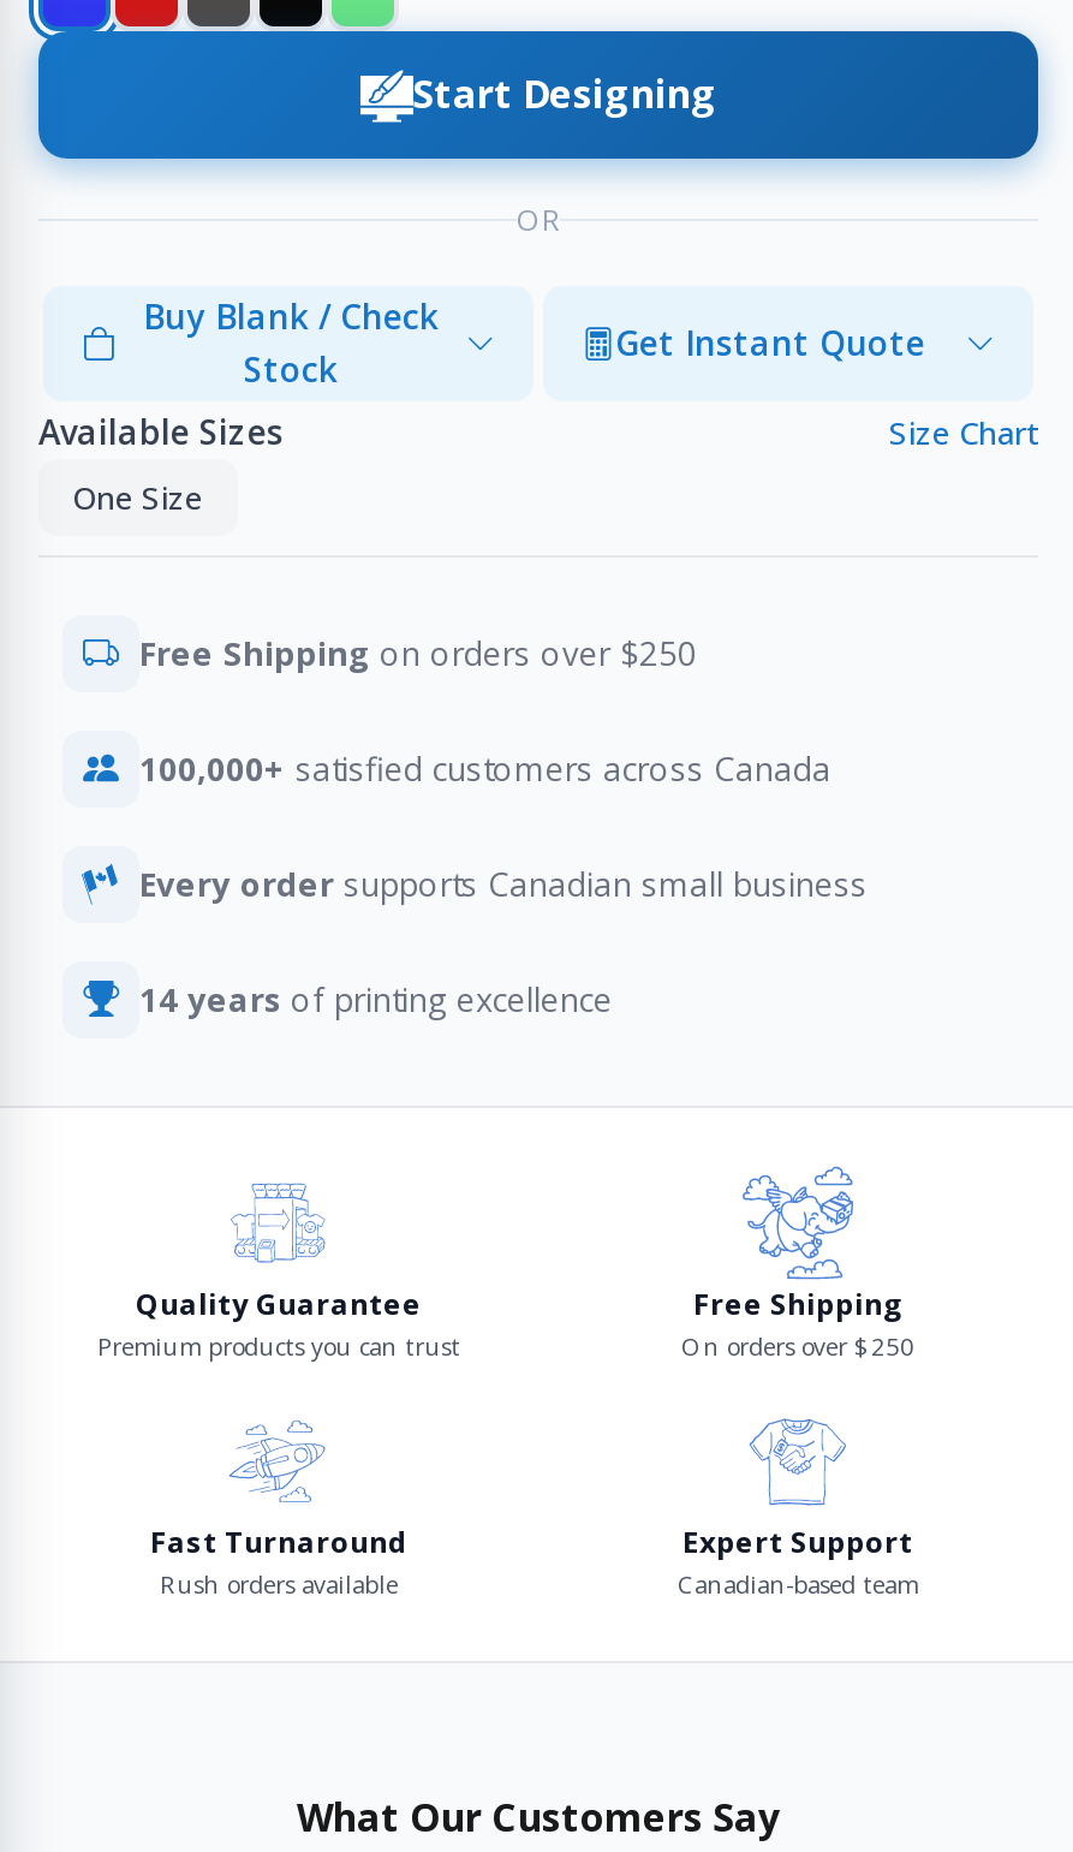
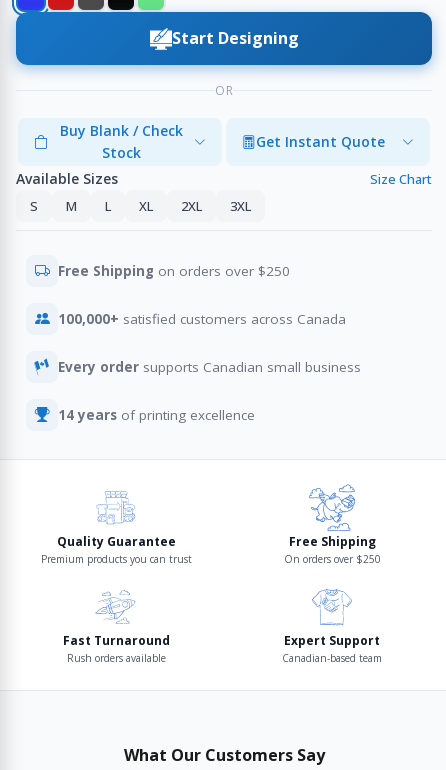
[72,474,204,517] One Size -> [30,196,251,214] S | M | L | XL | 2XL | 3XL

